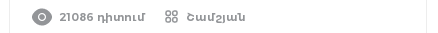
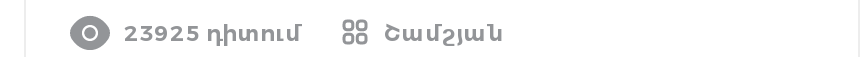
[59,10,145,24] 21086 դիտում -> [124,18,302,46] 23925 դիտում

